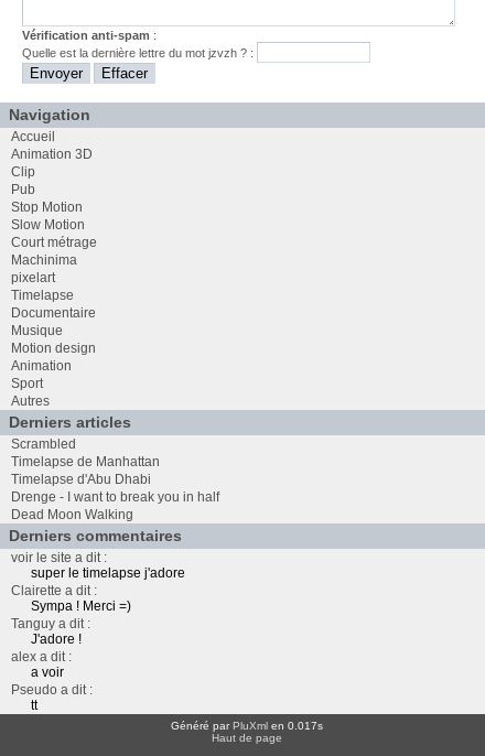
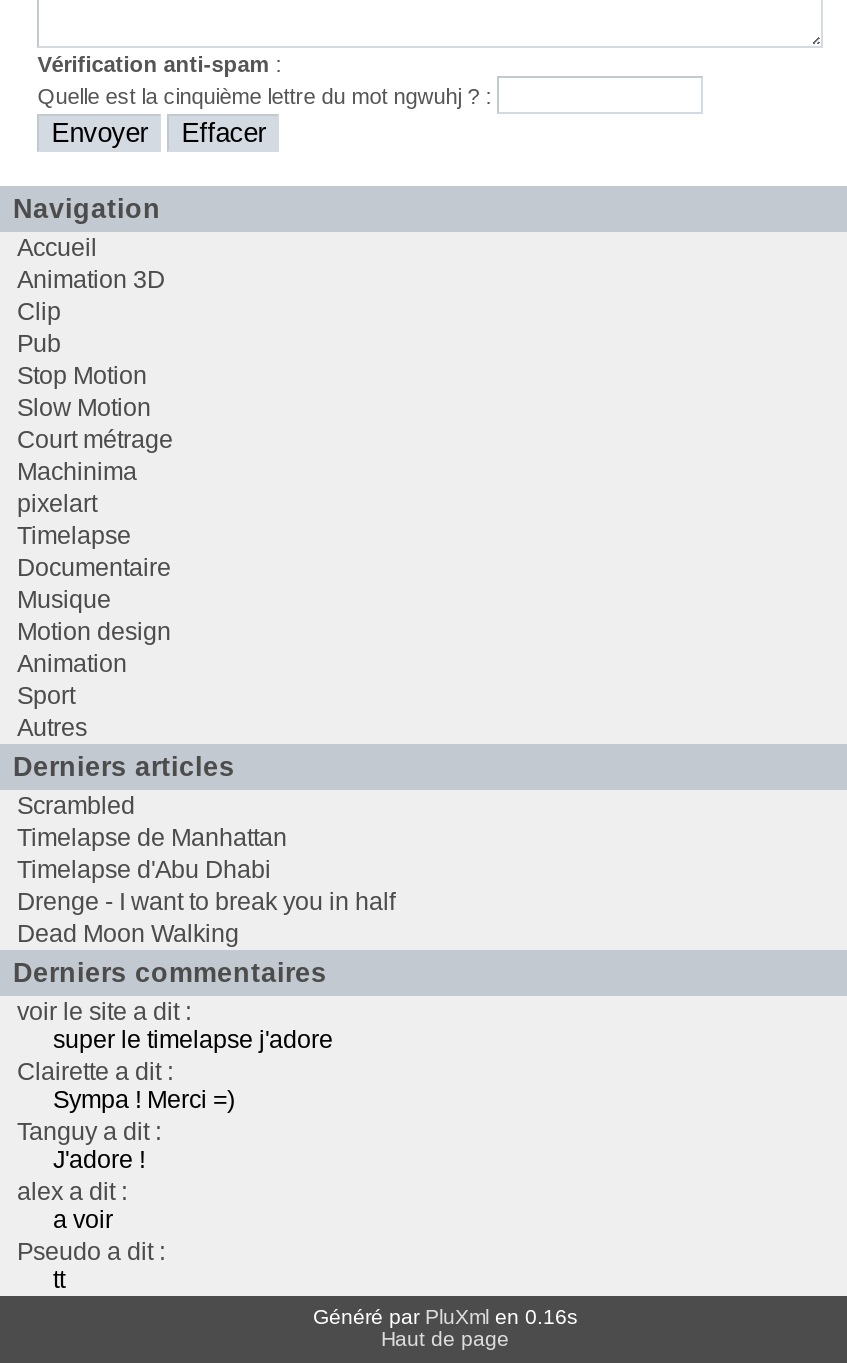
[22,46,257,59] Quelle est la dernière lettre du mot jzvzh? : -> [37,84,497,108] Quelle est la cinquième lettre du mot ngwuhj? :
[171,719,323,731] Généré par PluXml en 0.017s -> [313,1305,577,1327] Généré par PluXml en 0.16s

